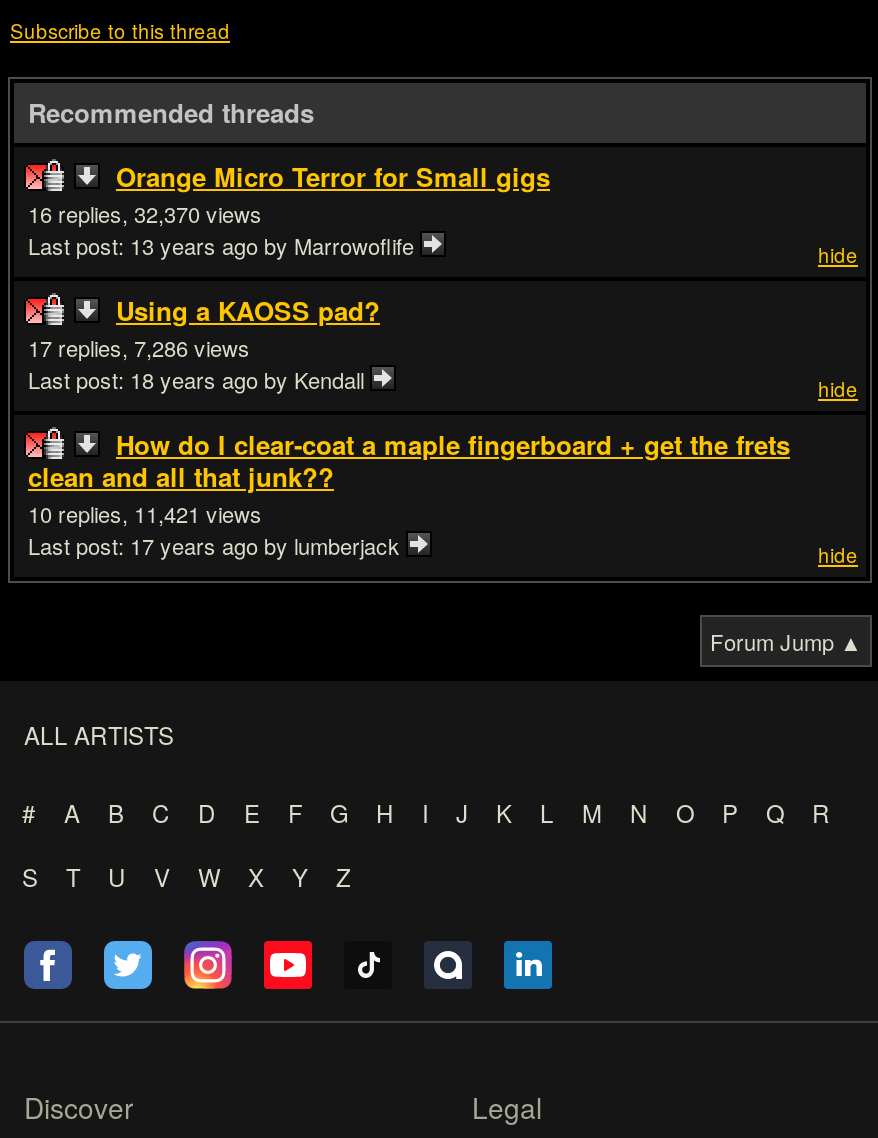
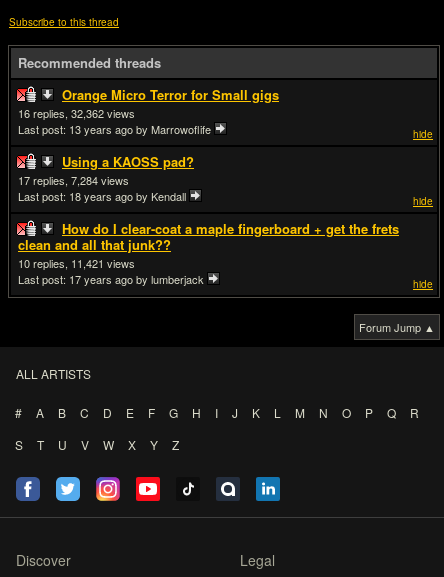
[134,197,200,229] 32,370 -> [71,105,104,121] 32,362
[134,331,188,363] 7,286 -> [71,172,98,188] 7,284

